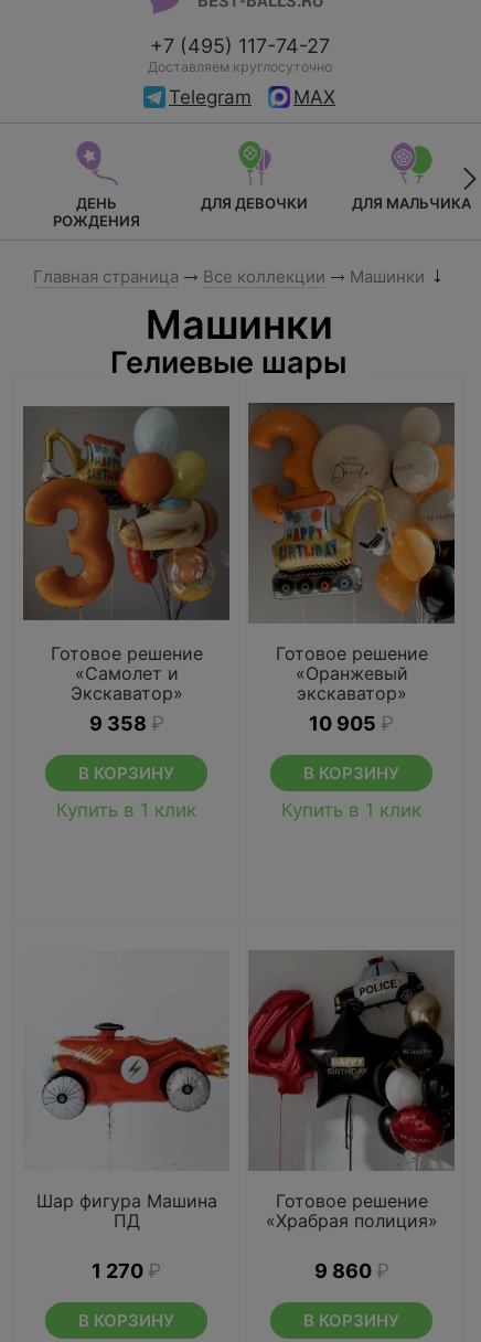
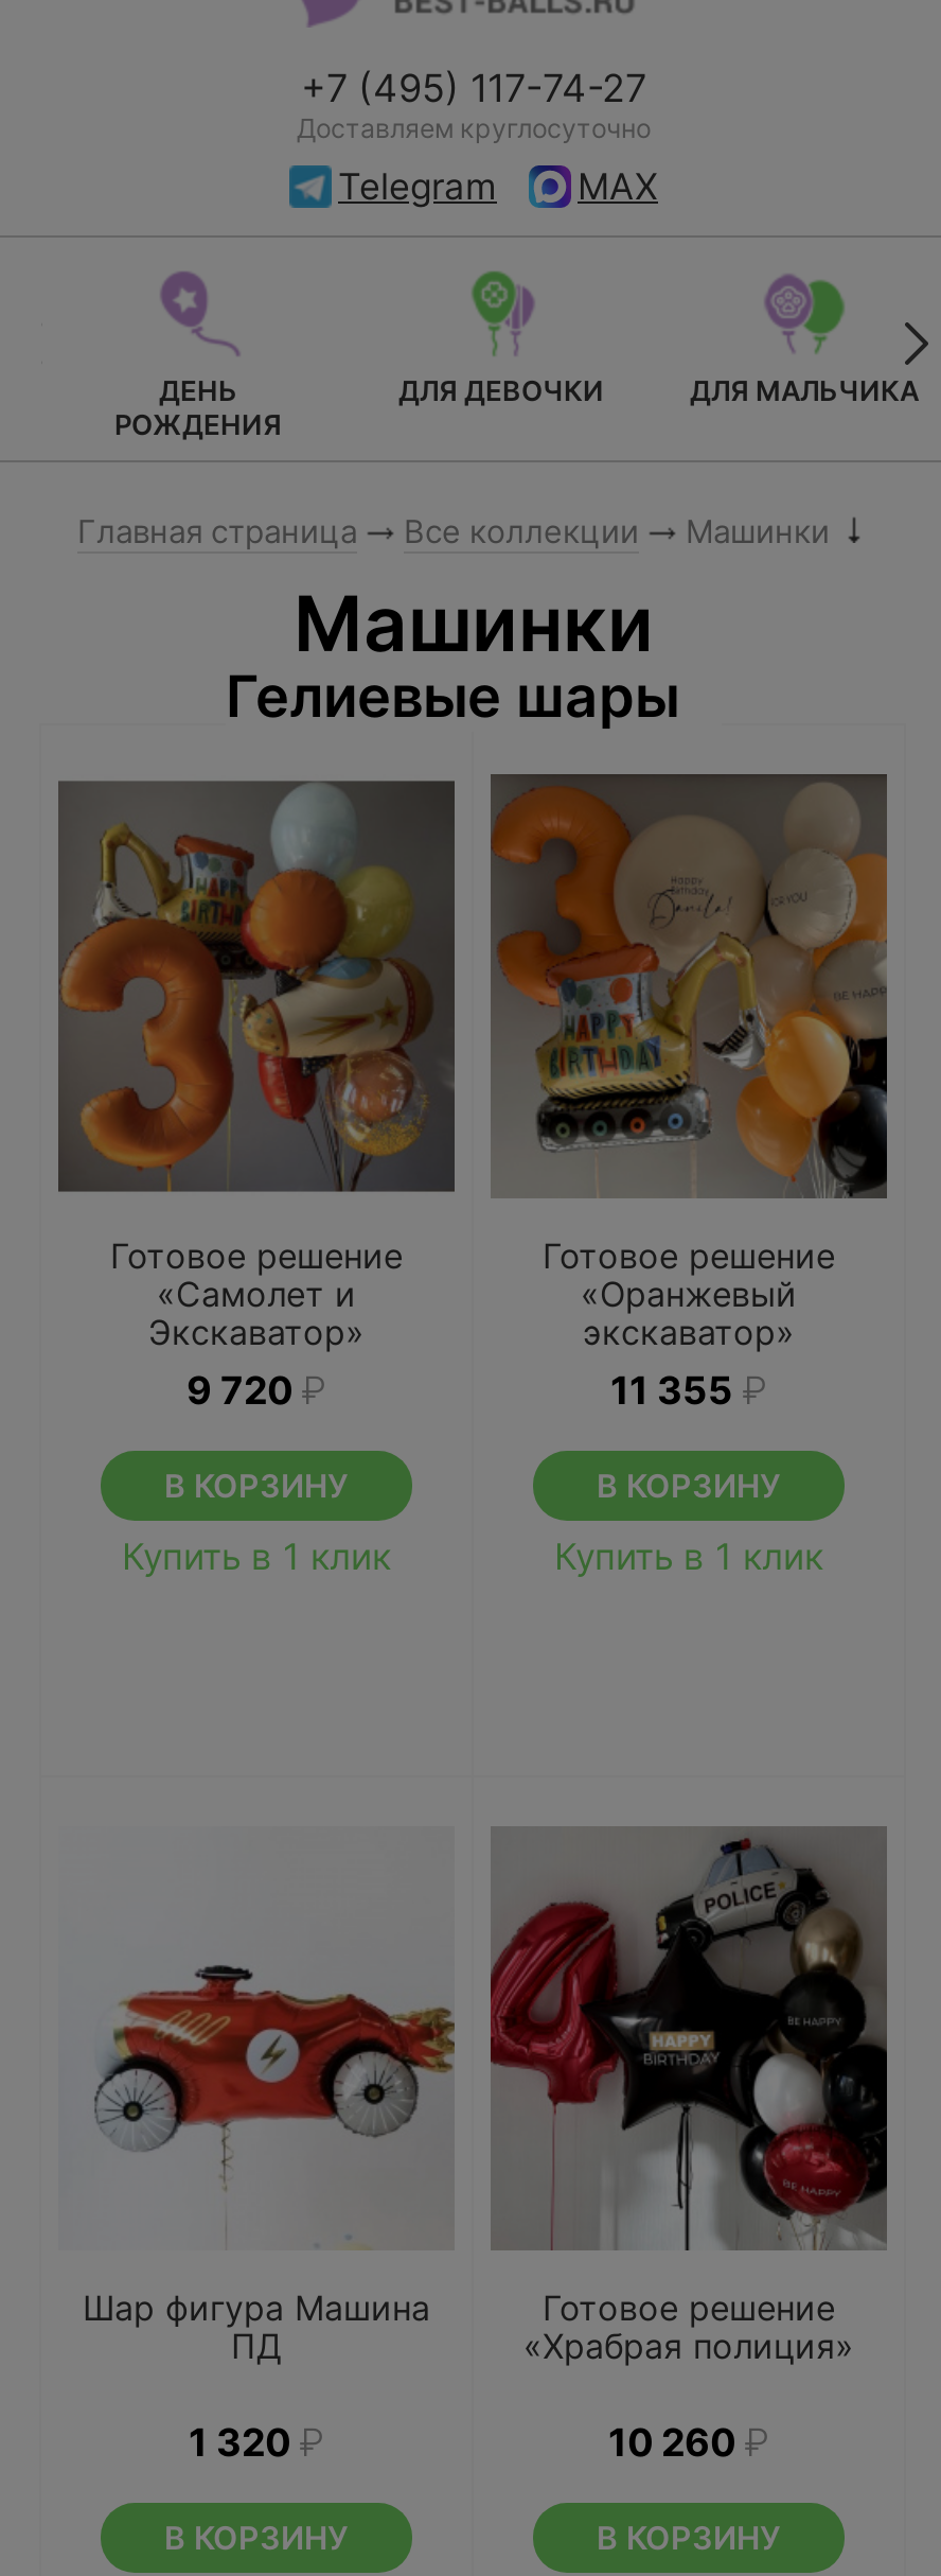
[89,712,164,735] 9 358 ₽ -> [187,1368,326,1413] 9 720 ₽
[309,712,394,735] 10 905 ₽ -> [610,1368,767,1413] 11 355 ₽
[92,1259,161,1282] 1 270 ₽ -> [189,2420,324,2465] 1 320 ₽
[314,1259,389,1282] 9 860 ₽ -> [608,2420,769,2465] 10 260 ₽

